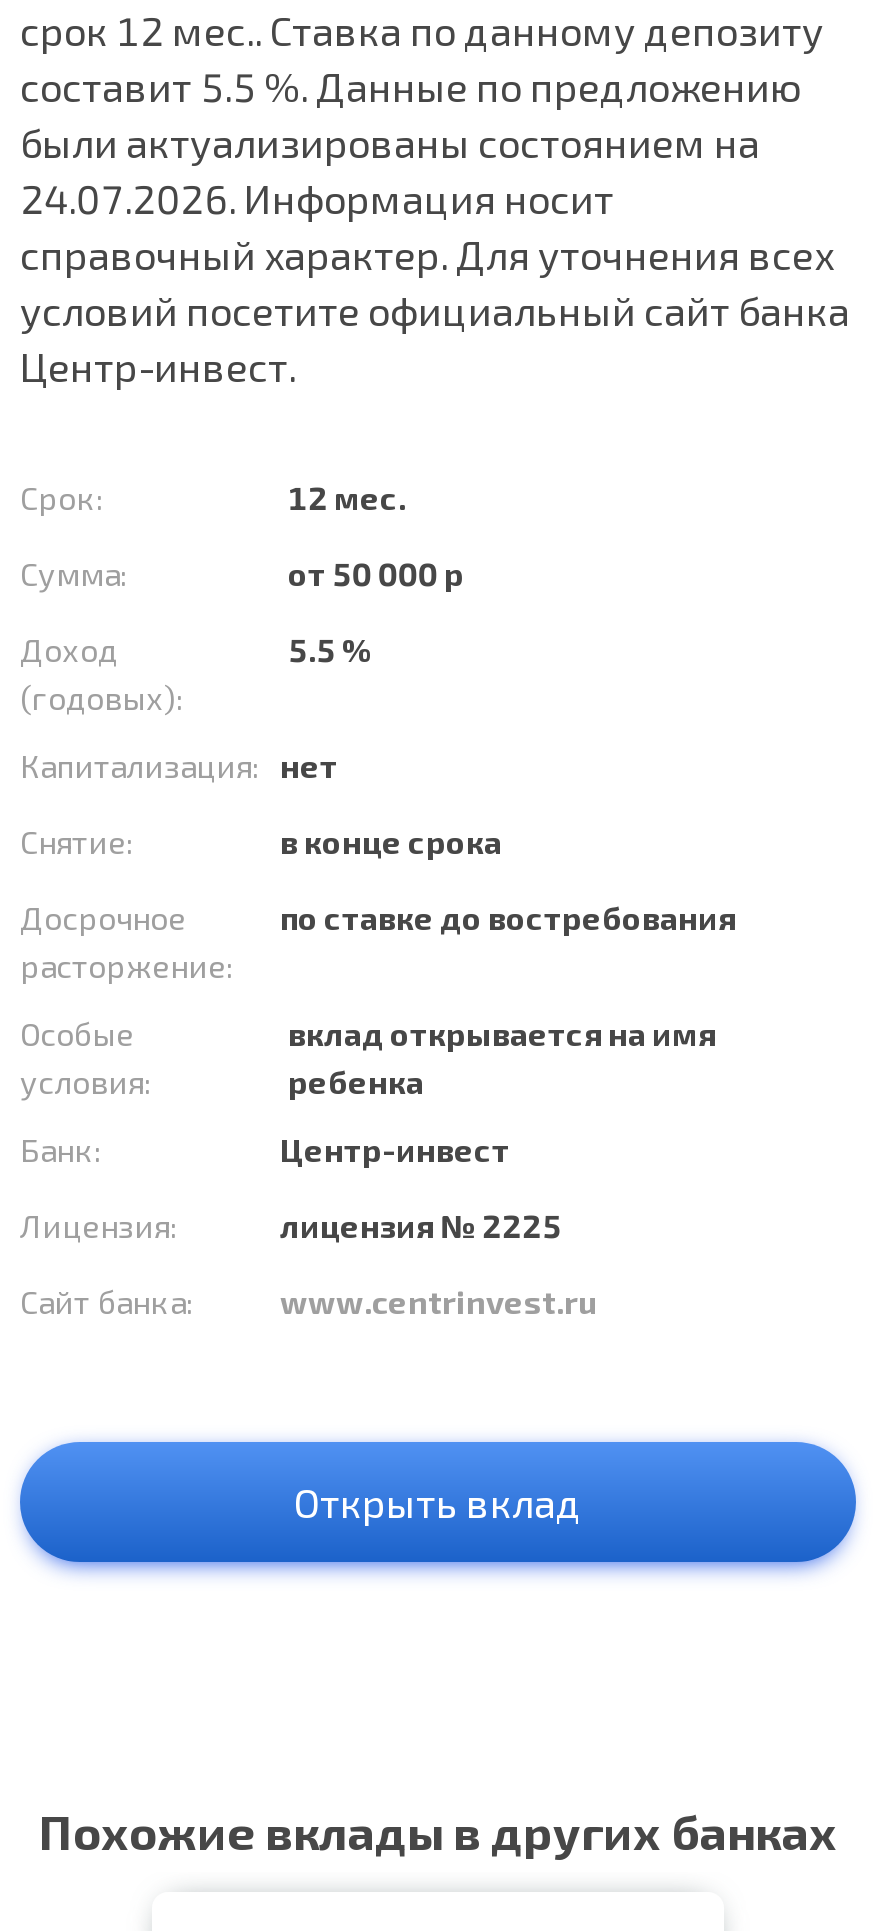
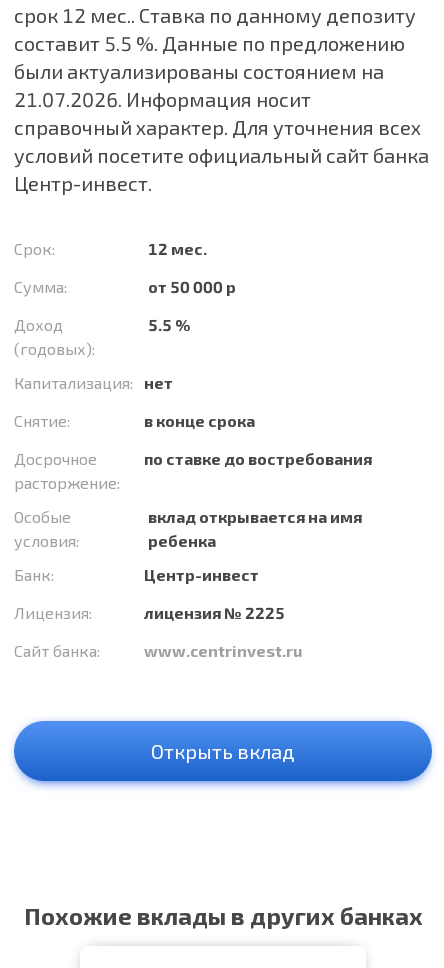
[20,174,614,222] 24.07.2026. Информация носит -> [14,87,311,111] 21.07.2026. Информация носит

